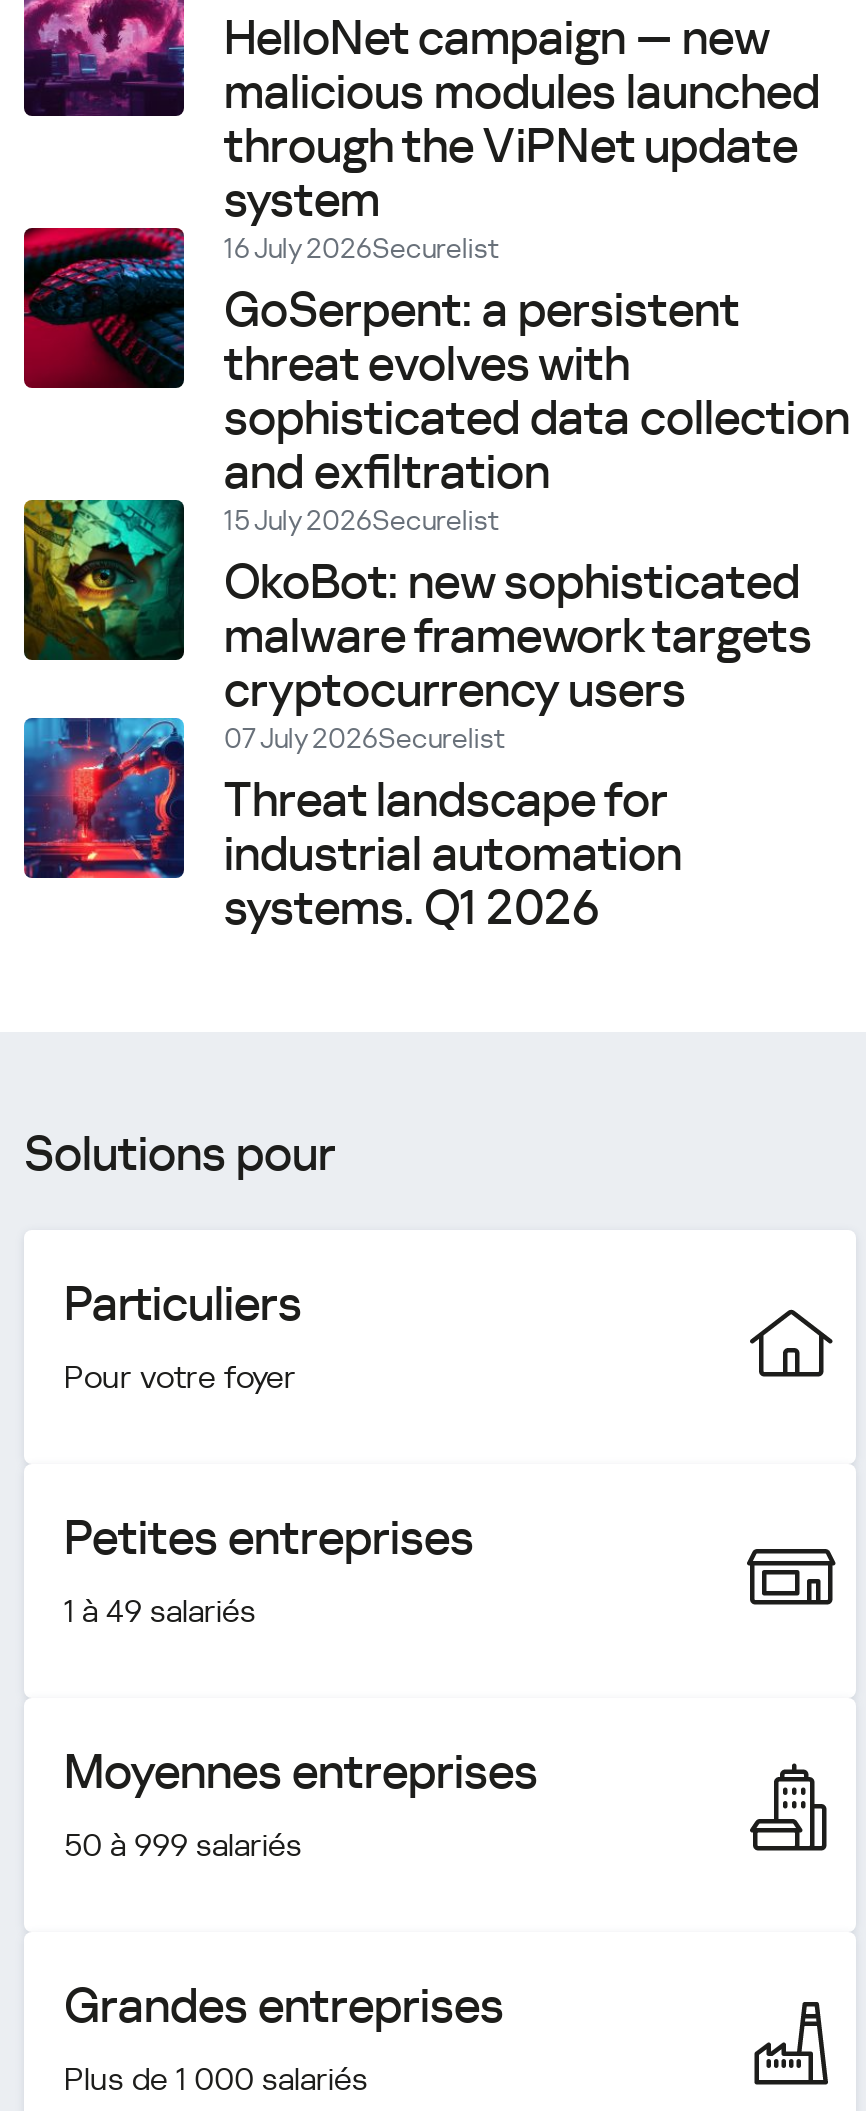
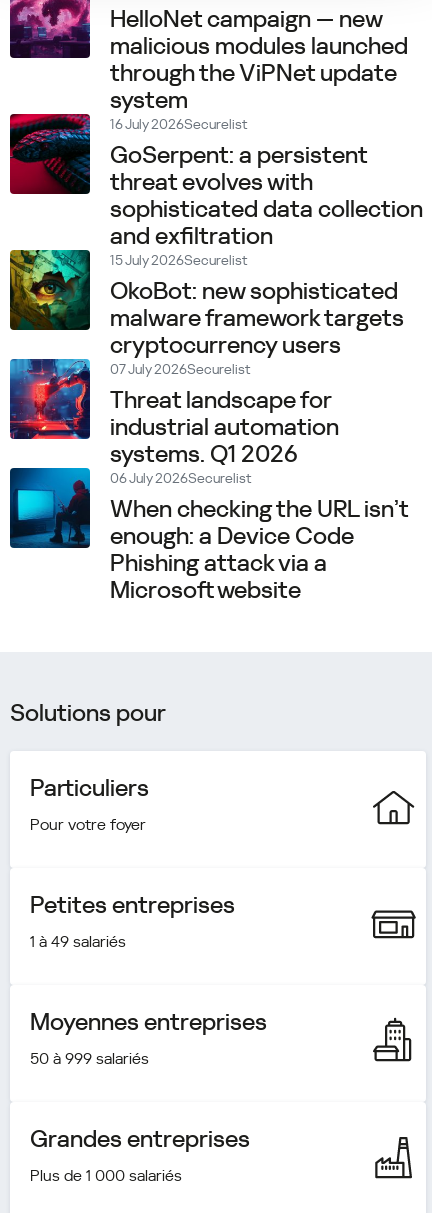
none -> [9,467,408,604] [image] | 06 July 2026Securelist | When checking the URL isn’t | enough: a Device Code | Phishing attack via a | Microsoft website

